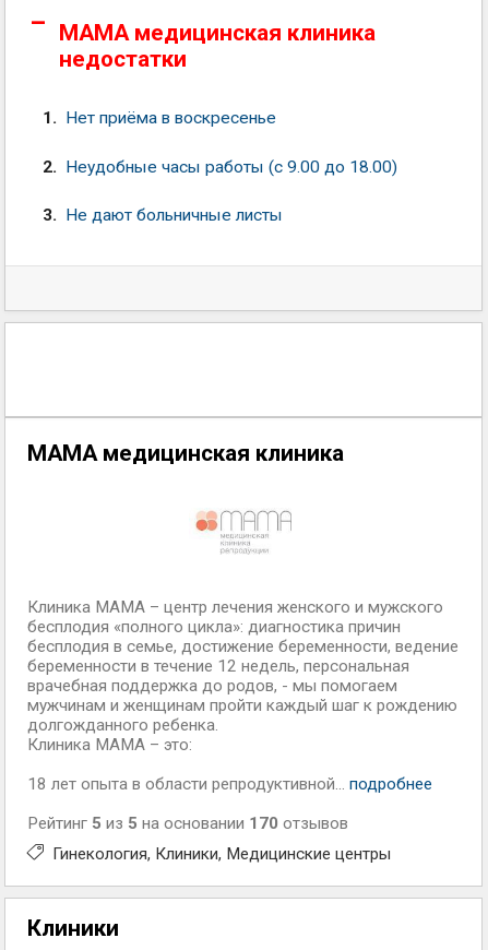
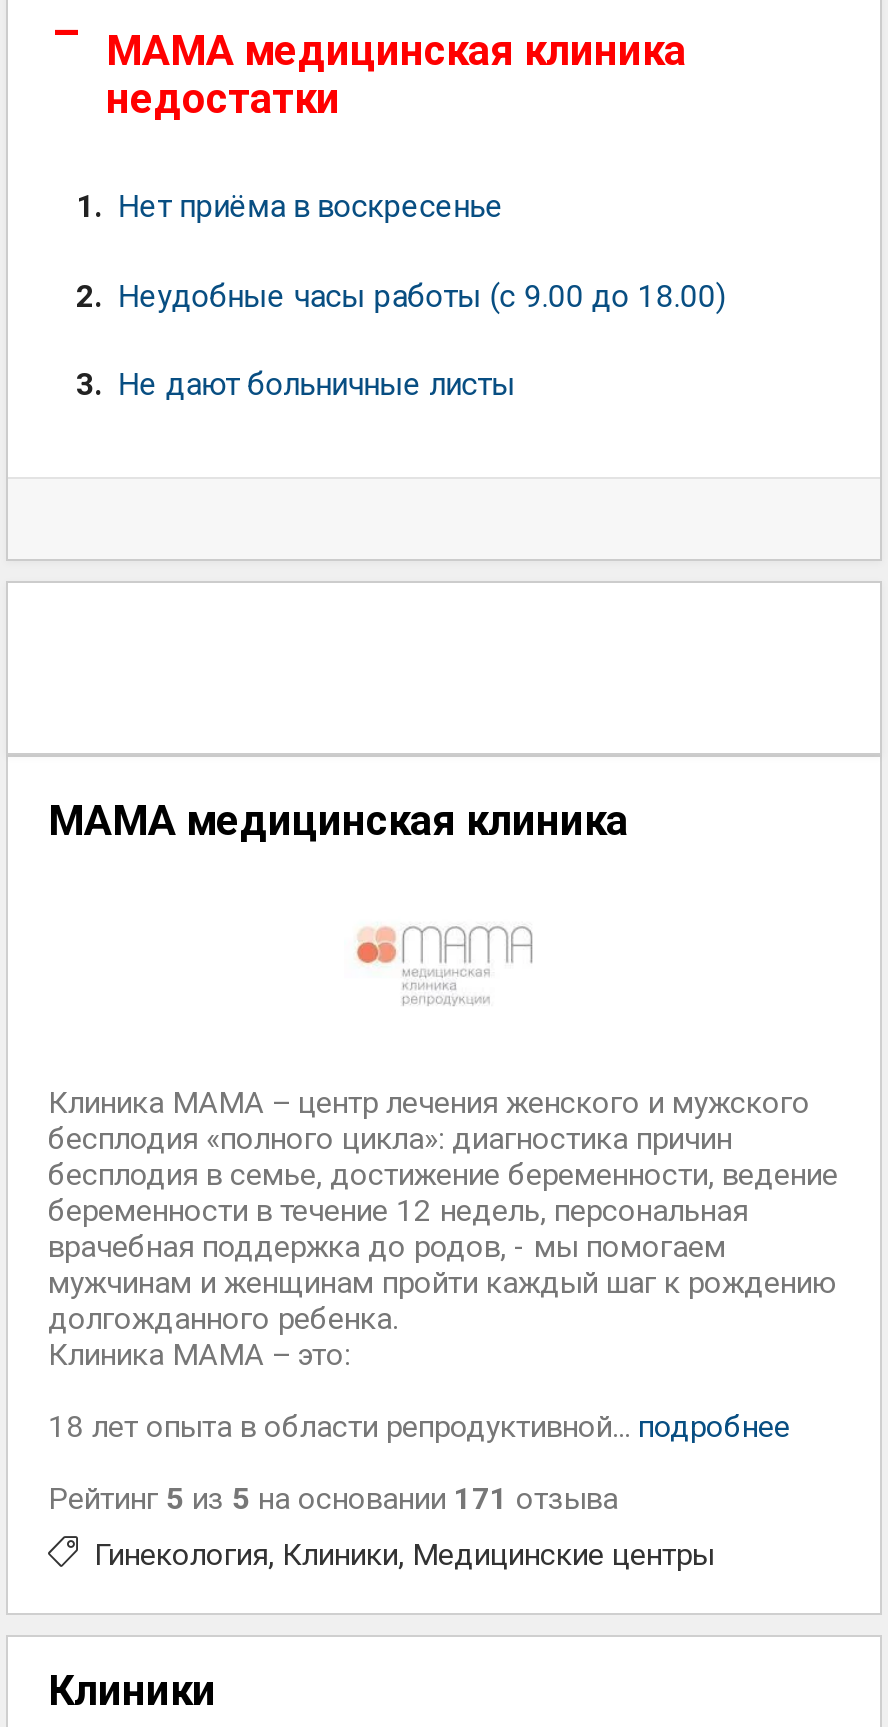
[27,814,348,833] Рейтинг 5 из 5 на основании 170 отзывов -> [48,1481,618,1517] Рейтинг 5 из 5 на основании 171 отзыва

